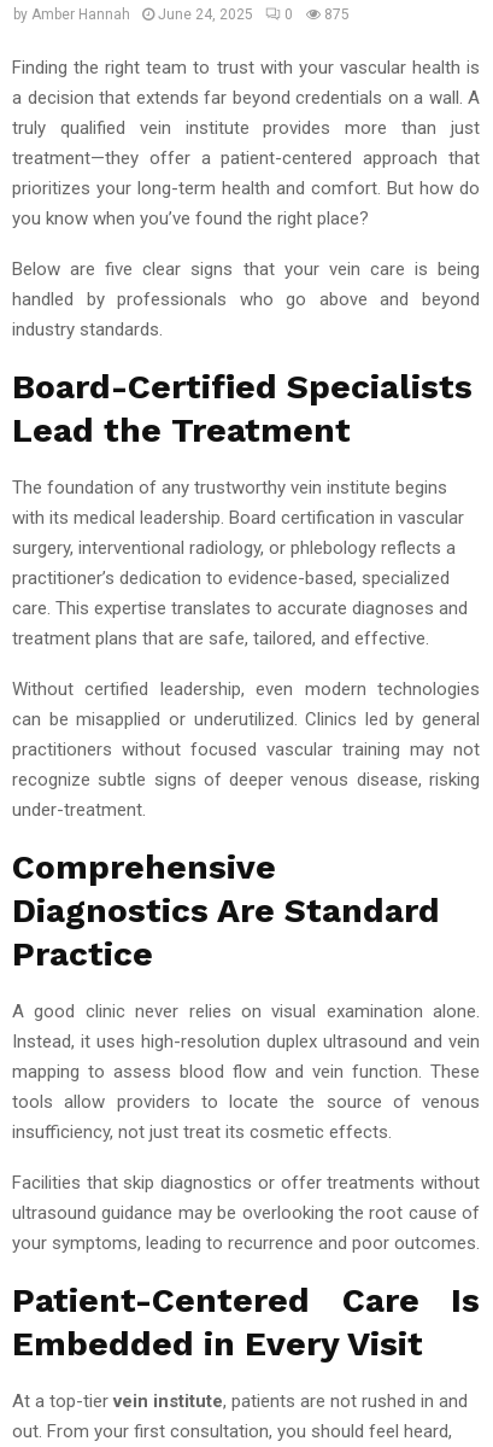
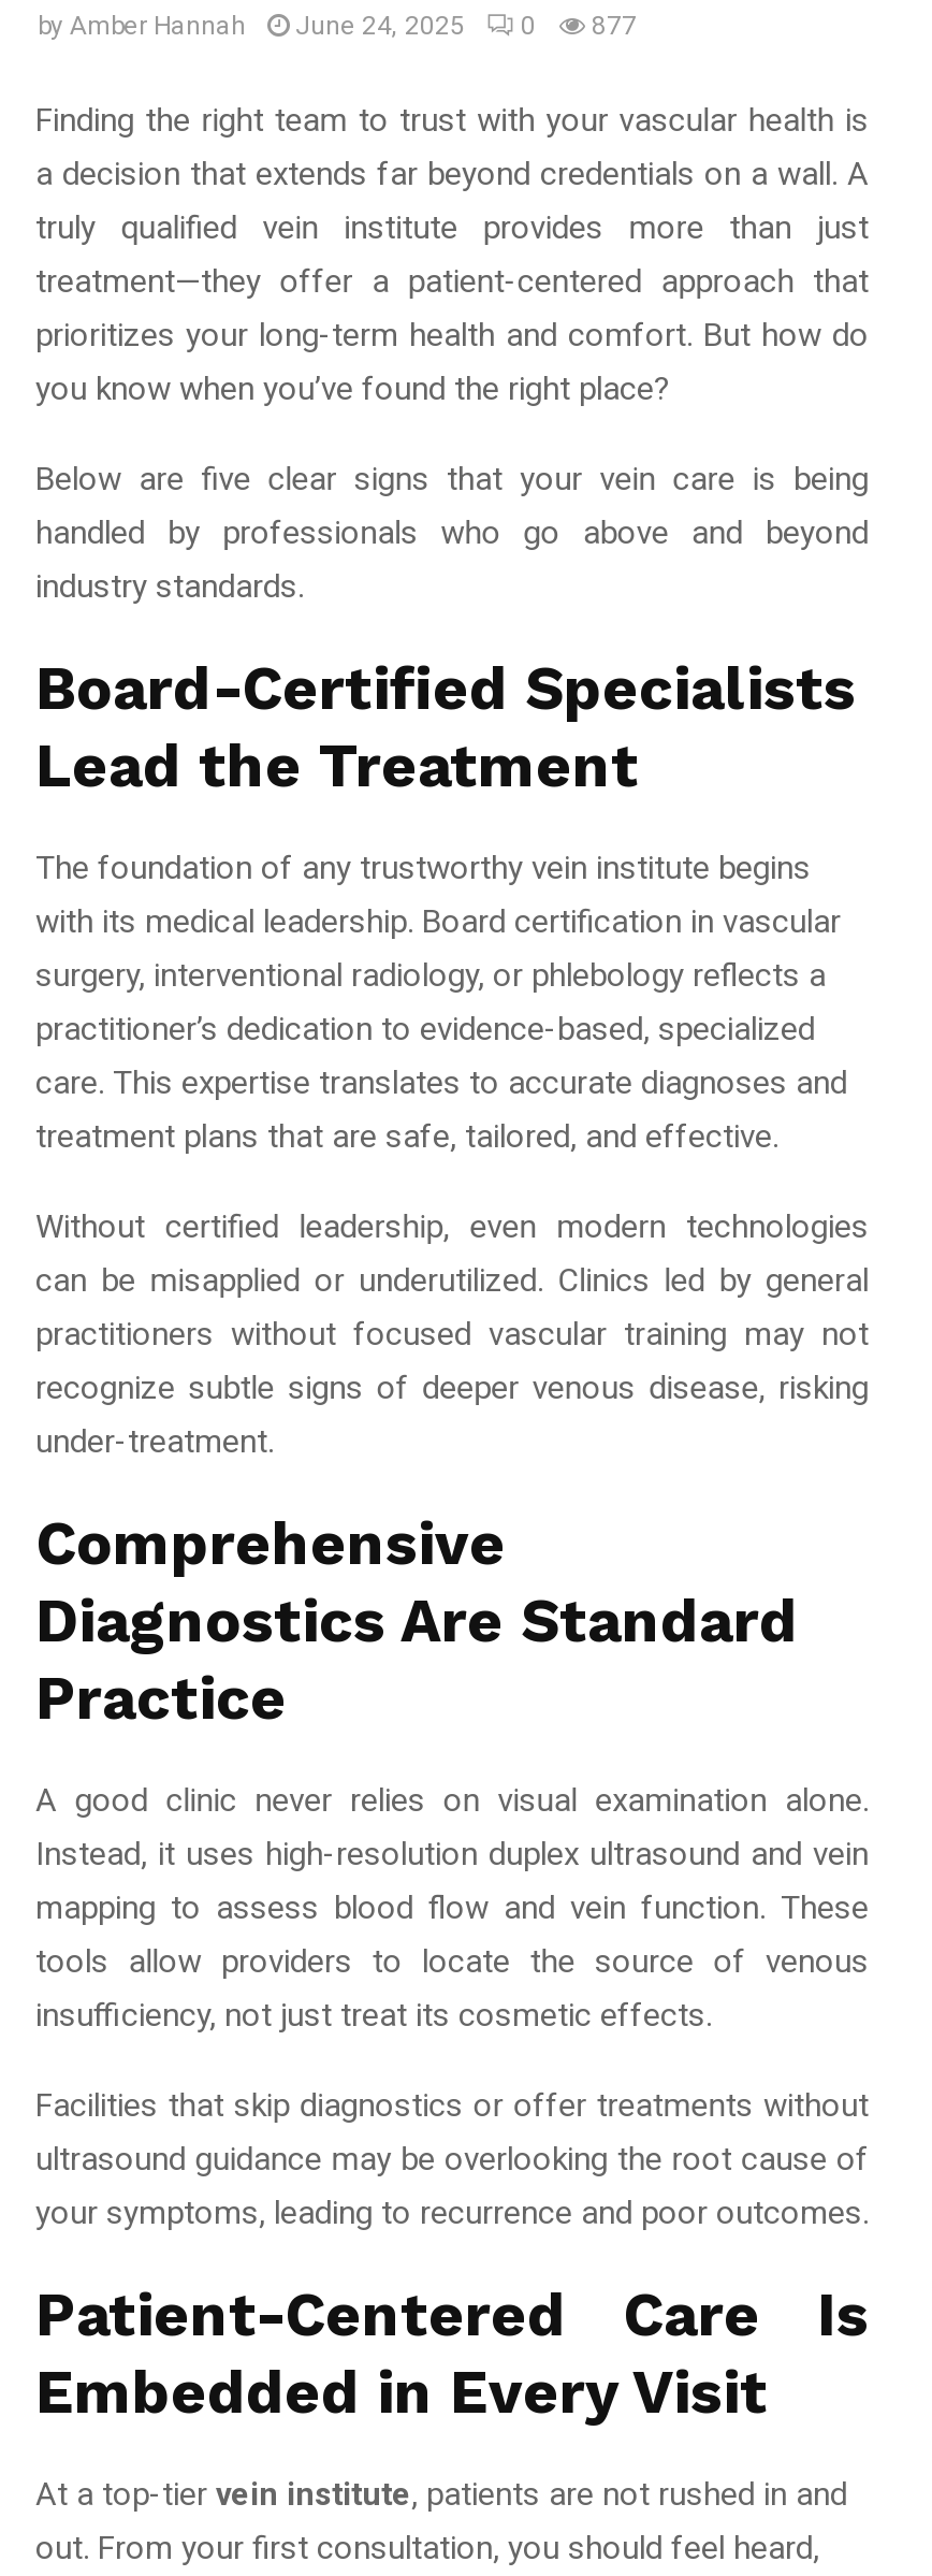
[13,6,350,23] by Amber Hannah June 24, 2025 0 875 -> [38,11,637,41] by Amber Hannah June 24, 2025 0 877

